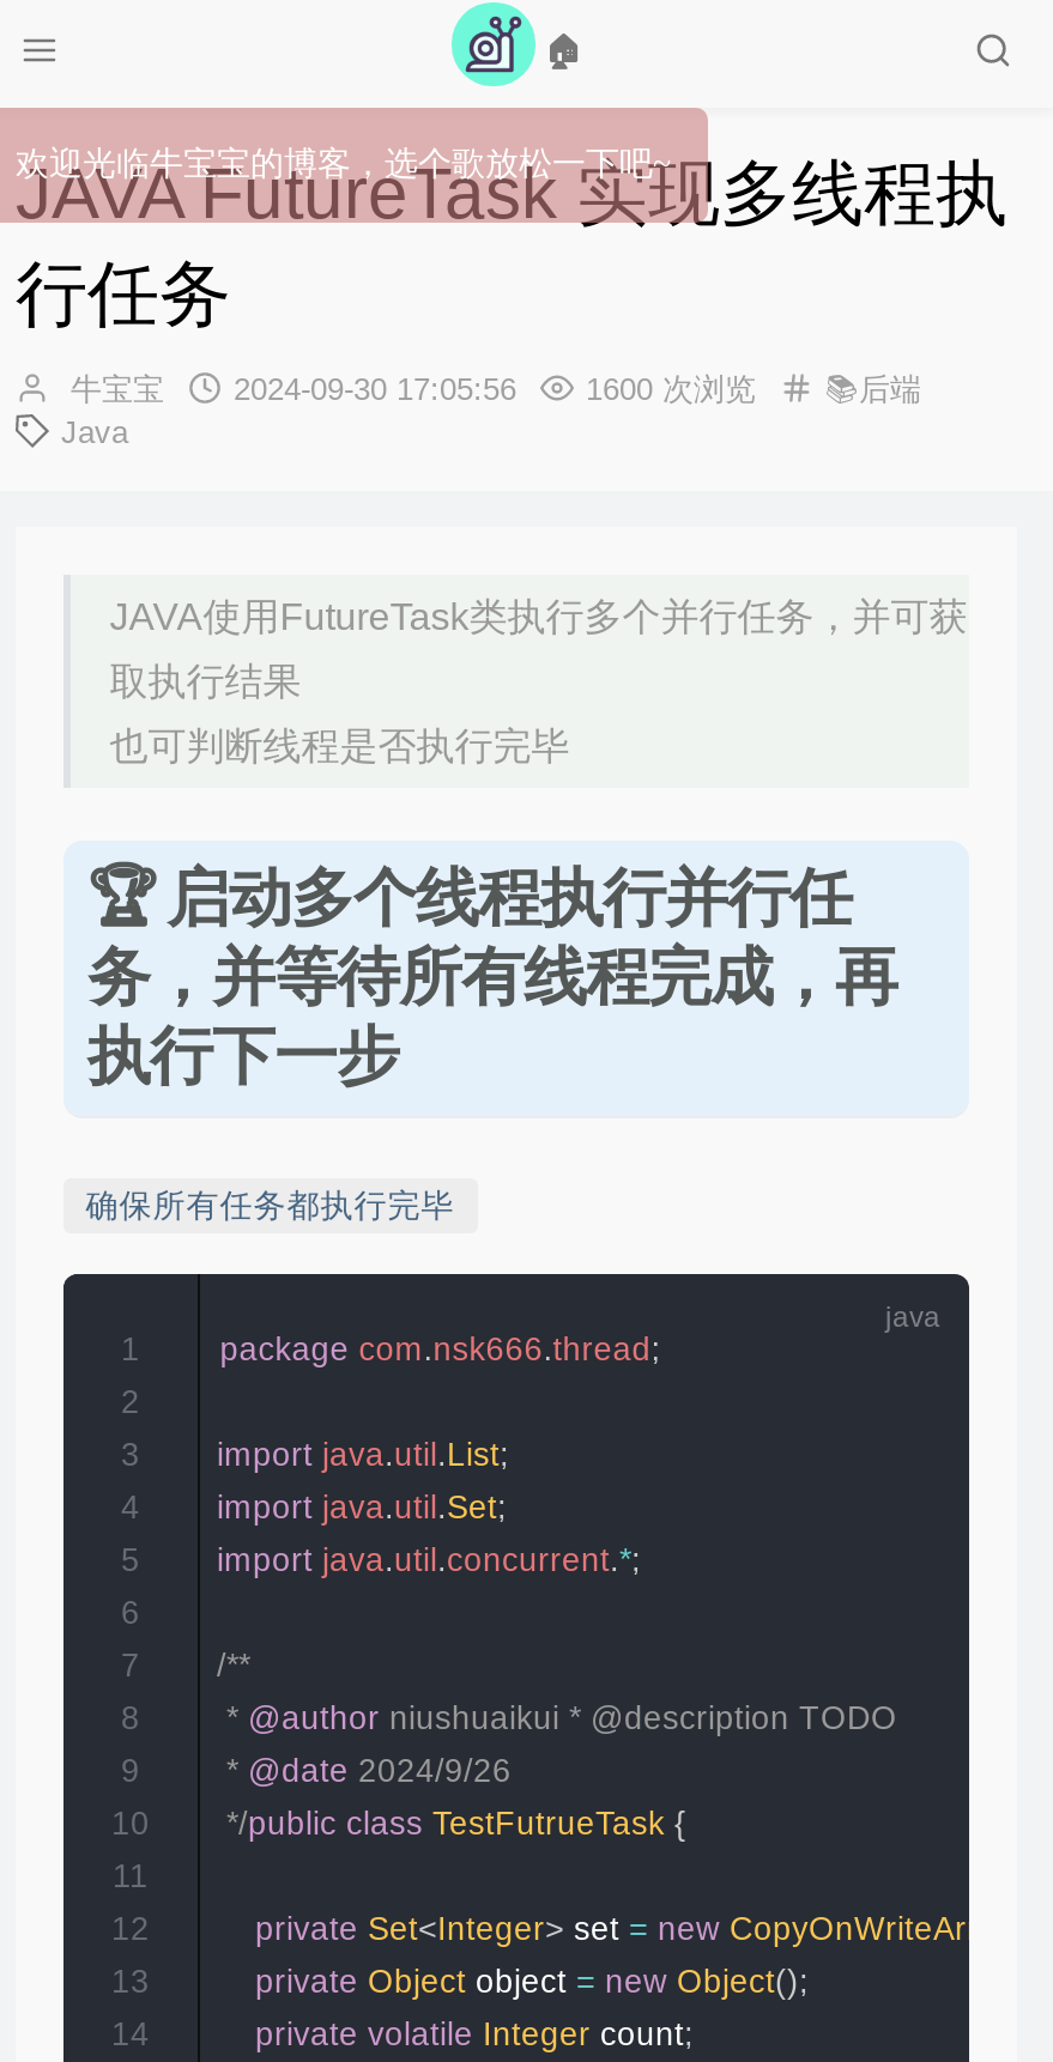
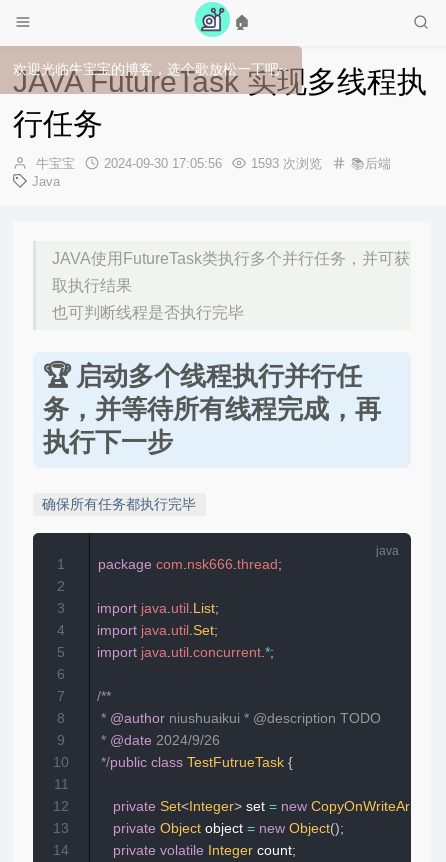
[586,371,756,407] 1600 次浏览 -> [251,156,322,171] 1593 次浏览

